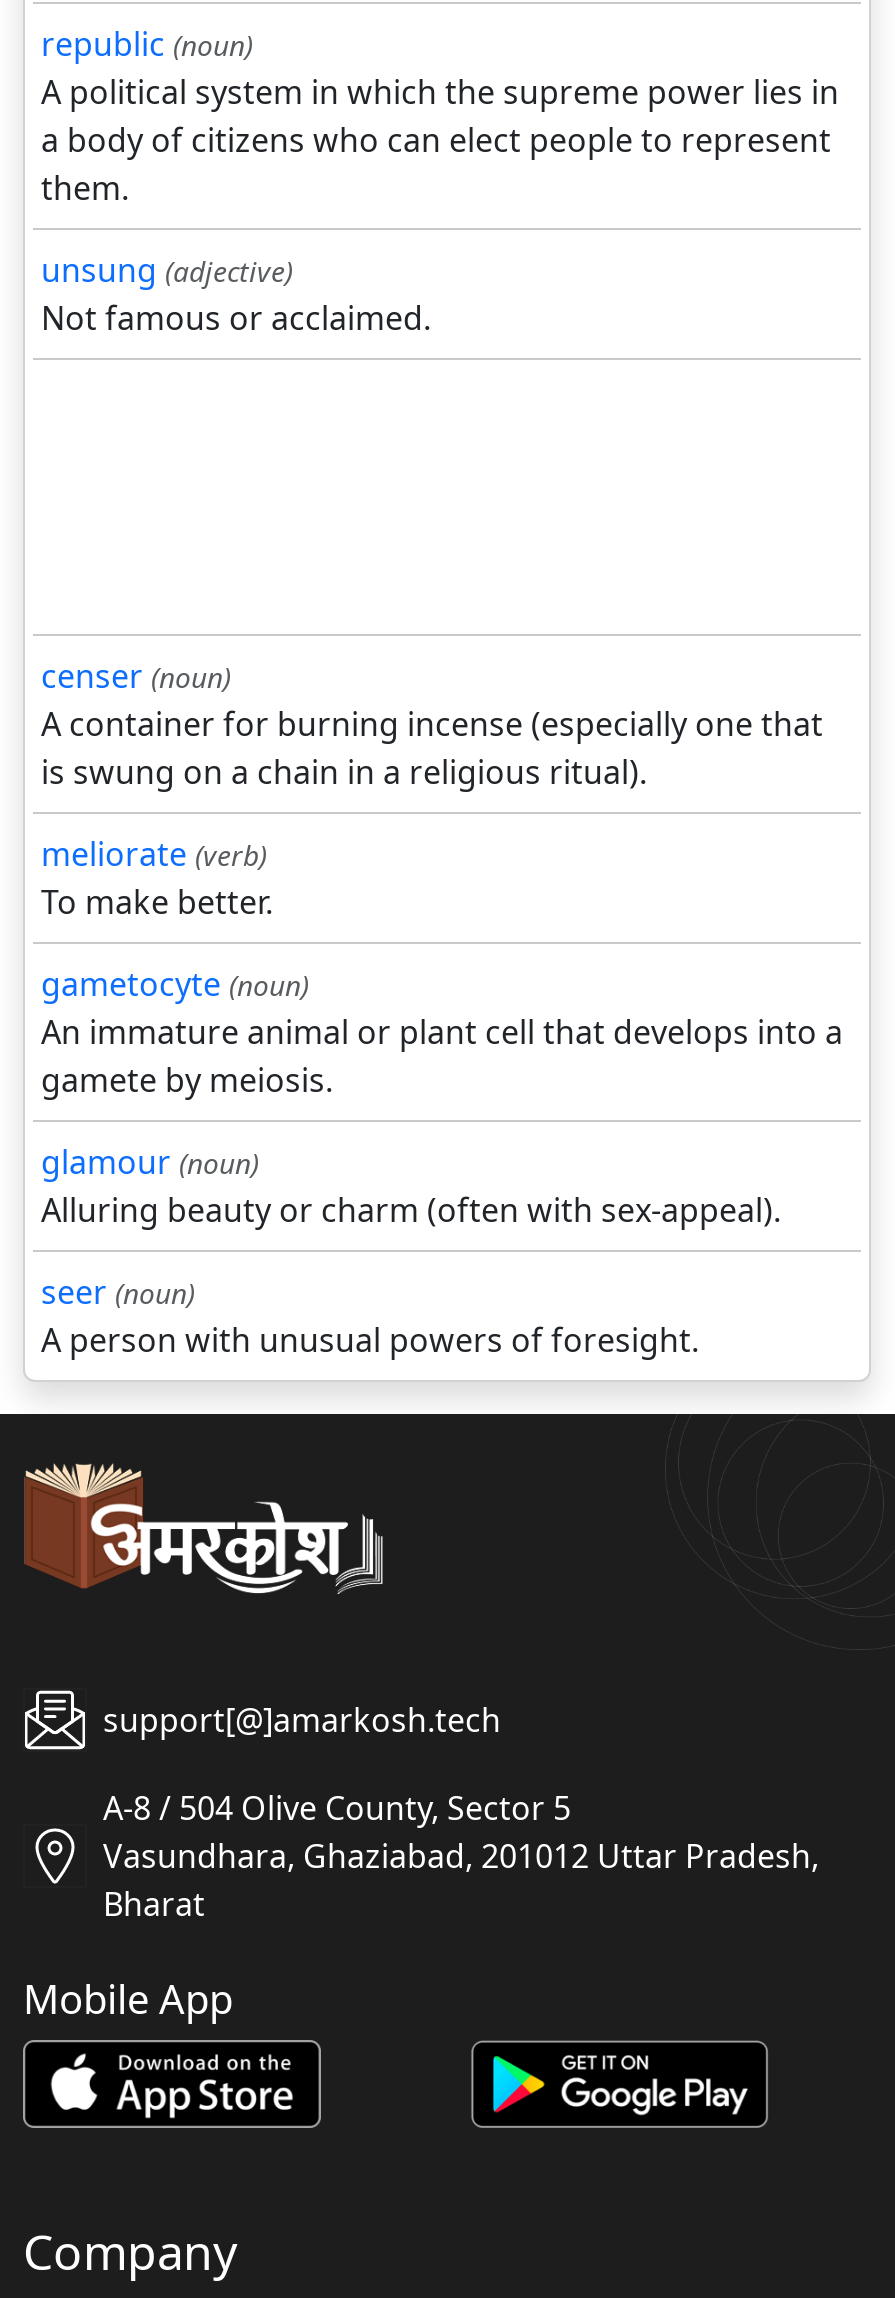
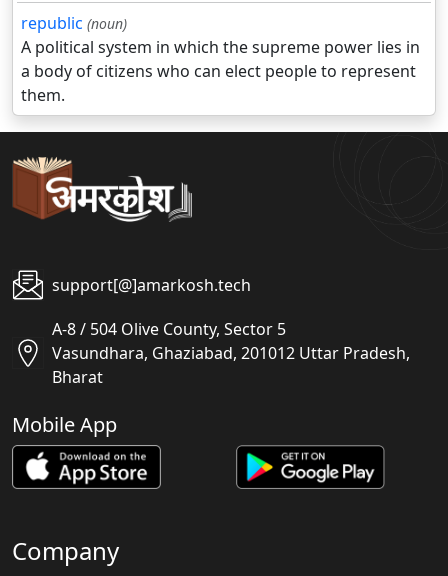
[41,248,431,340] unsung (adjective) | Not famous or acclaimed. -> none
[41,654,843,1362] censer (noun) | A container for burning incense (especially one that | is swung on a chain in a religious ritual). | meliorate (verb) | To make better. | gametocyte (noun) | An immature animal or plant cell that develops into a | gamete by meiosis. | glamour (noun) | Alluring beauty or charm (often with sex-appeal). | seer (noun) | A person with unusual powers of foresight. -> none

